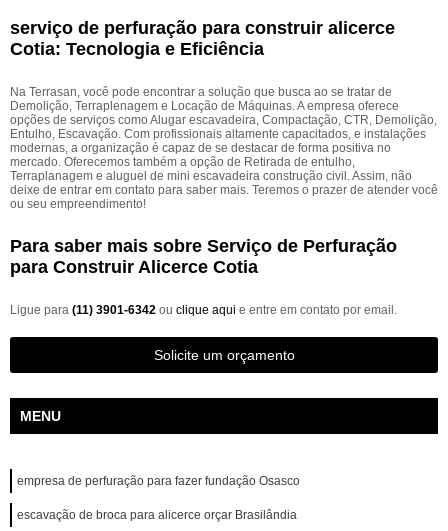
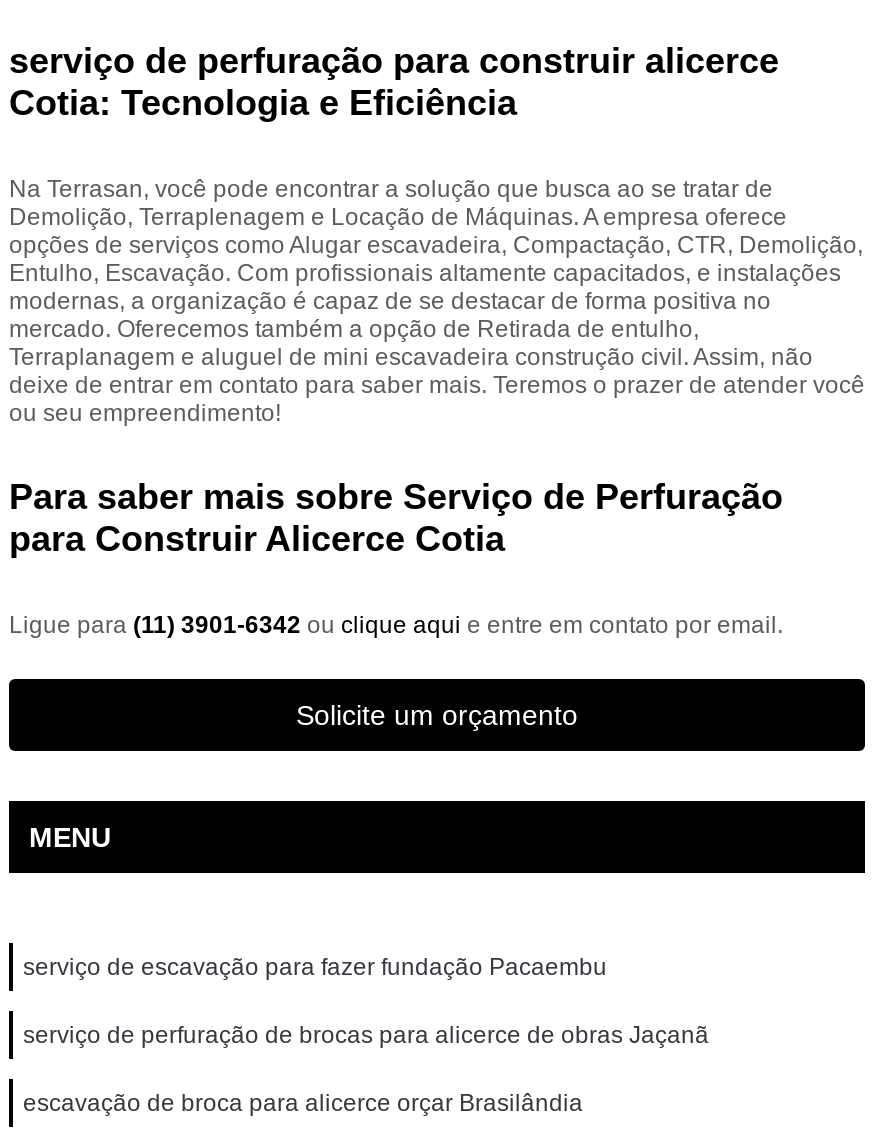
[17,474,300,488] empresa de perfuração para fazer fundação Osasco -> [23,953,709,1049] serviço de escavação para fazer fundação Pacaembu | serviço de perfuração de brocas para alicerce de obras Jaçanã

